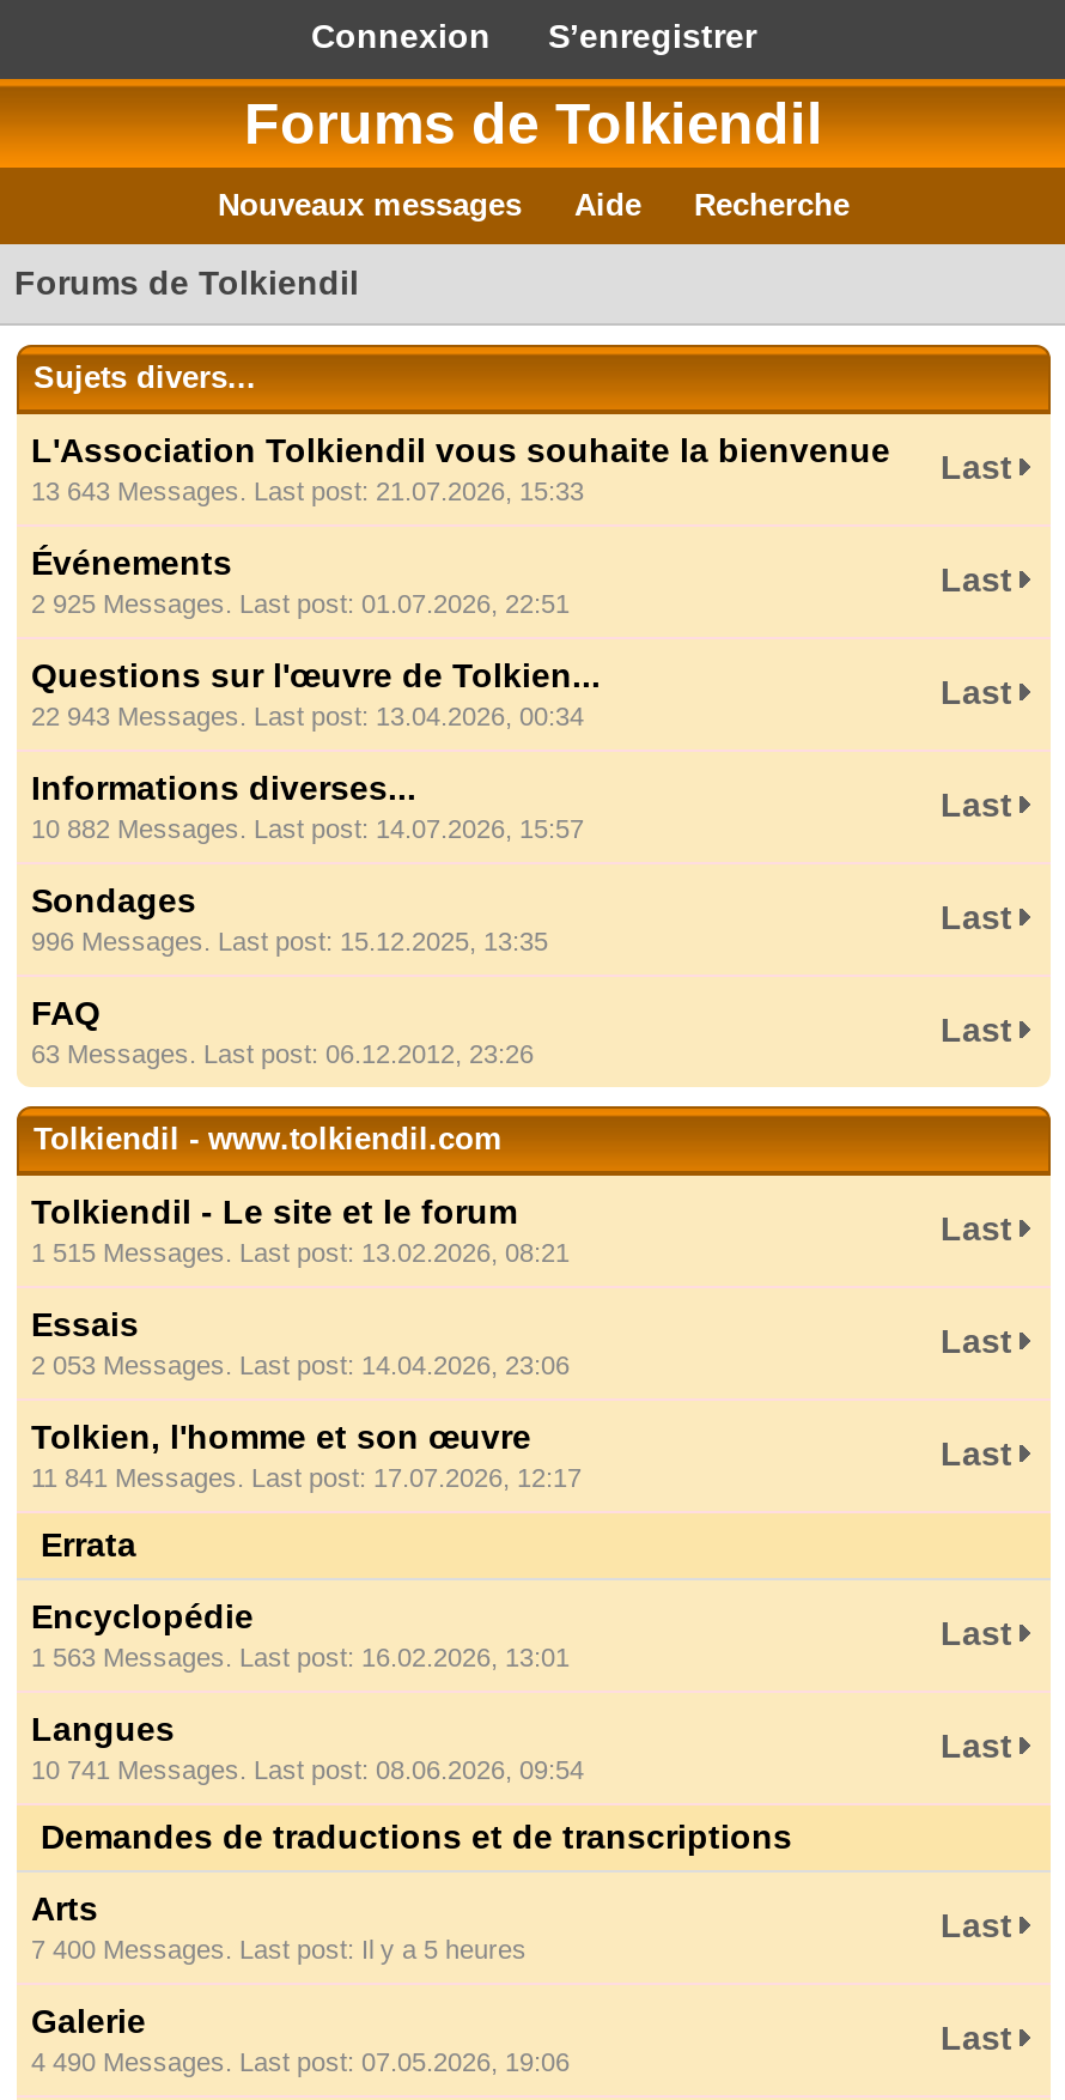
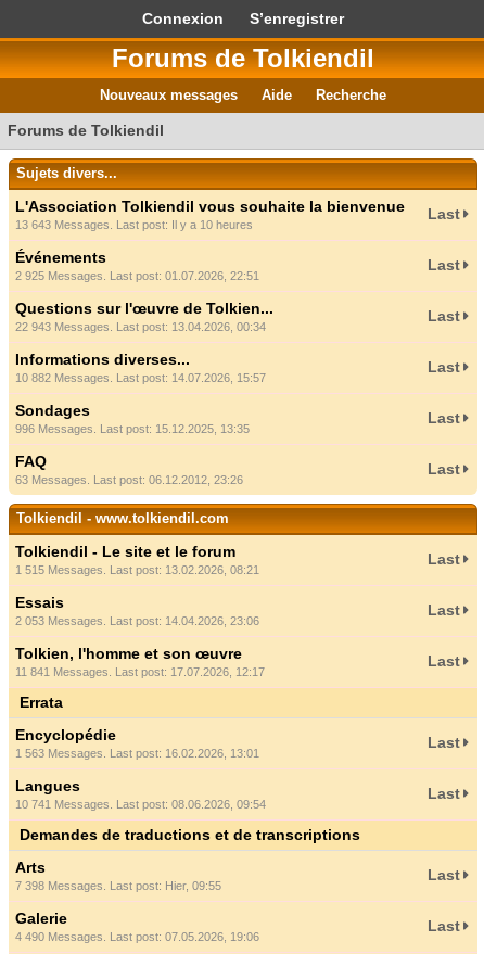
[31,477,584,505] 13 643 Messages. Last post: 21.07.2026, 15:33 -> [15,218,253,231] 13 643 Messages. Last post: Il y a 10 heures
[31,1935,527,1964] 7 400 Messages. Last post: Il y a 5 heures -> [15,879,221,892] 7 398 Messages. Last post: Hier, 09:55

